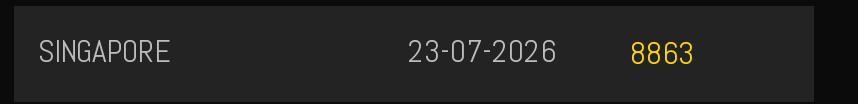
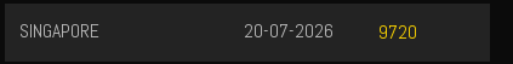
[408,33,556,73] 23-07-2026 -> [244,20,334,44] 20-07-2026
[630,34,694,74] 8863 -> [378,20,417,45] 9720

